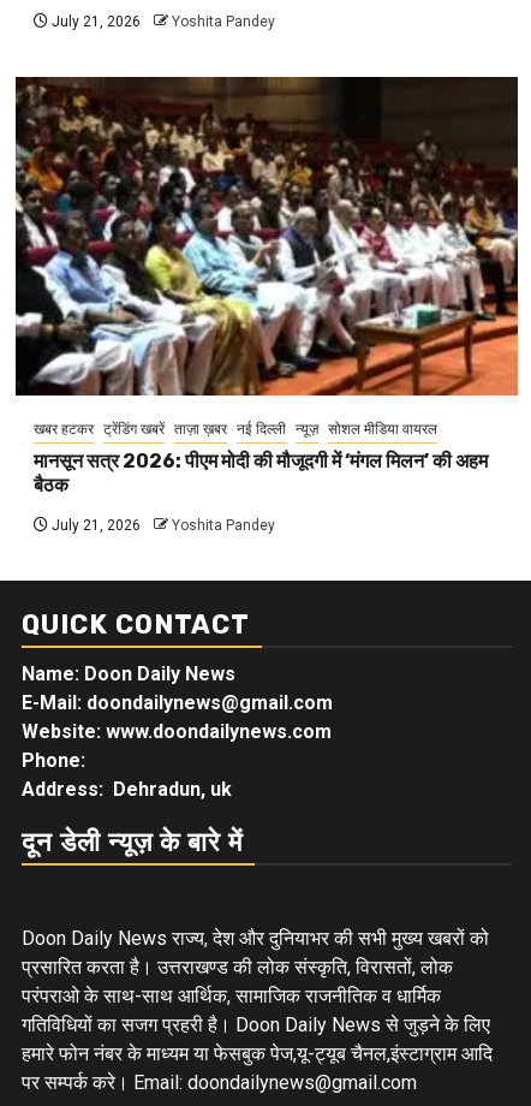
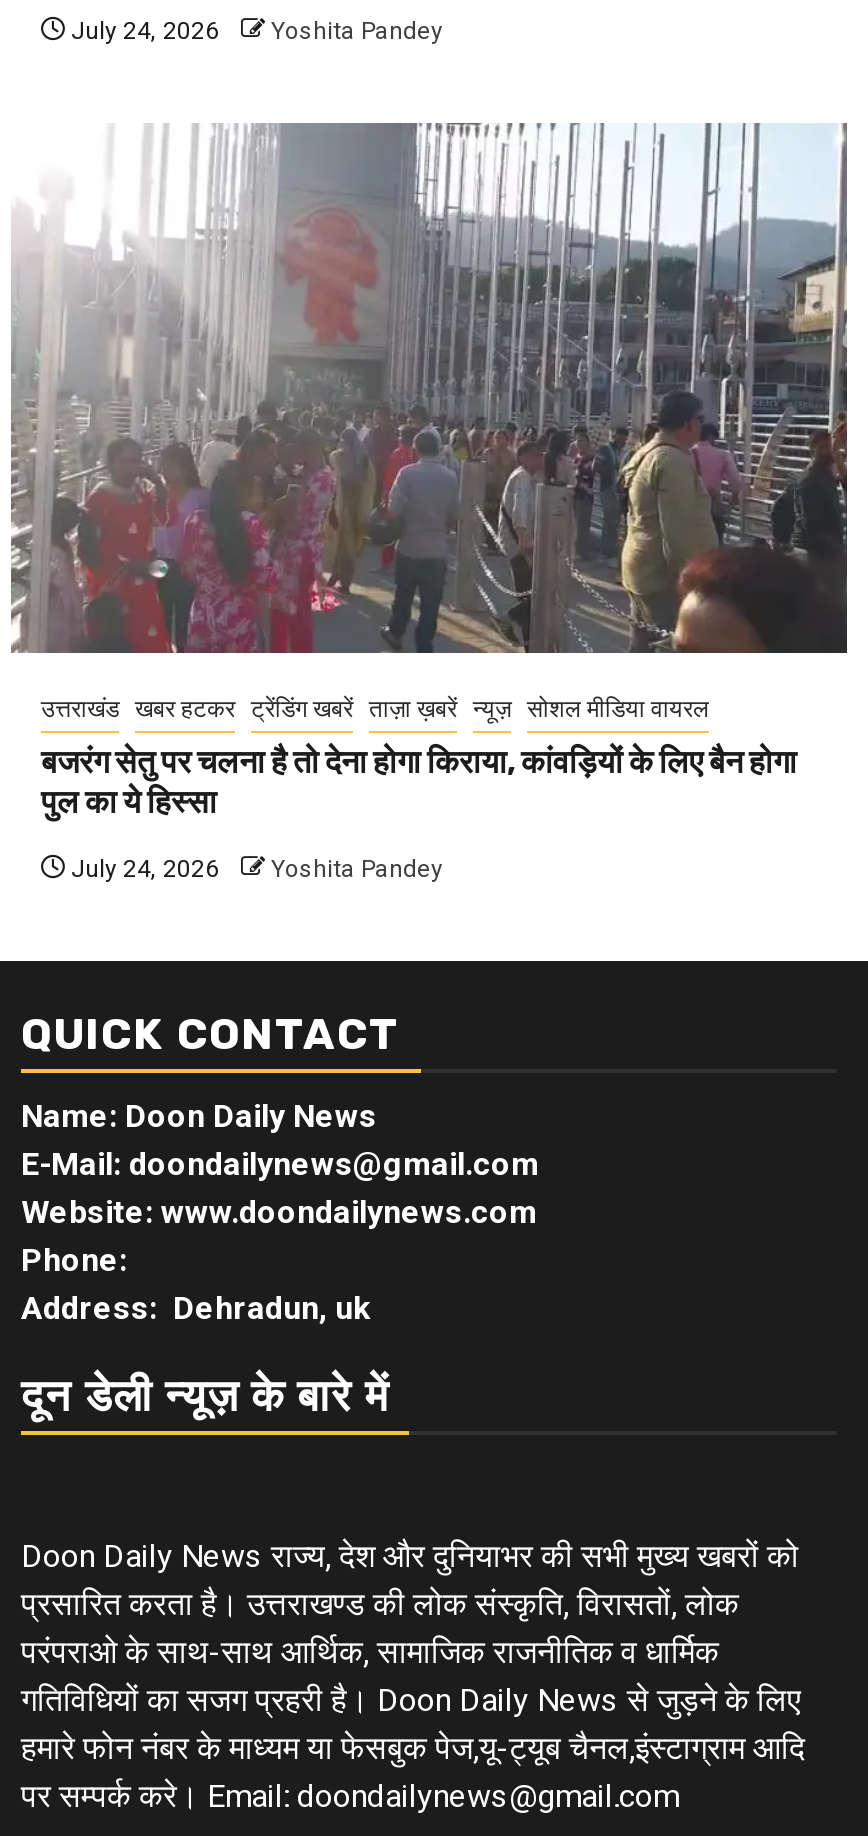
[48,13,275,30] July 21, 2026 Yoshita Pandey -> [65,17,443,45] July 24, 2026 Yoshita Pandey
[14,76,519,437] [image] | खबर हटकर ट्रेंडिंग खबरें ताज़ा ख़बर नई दिल्ली न्यूज़ सोशल मीडिया वायरल -> [9,121,849,723] [image] | उत्तराखंड खबर हटकर ट्रेंडिंग खबरें ताज़ा ख़बरें न्यूज़ सोशल मीडिया वायरल
[34,449,488,496] मानसून सत्र 2026: पीएम मोदी की मौजूदगी में ‘मंगल मिलन’ की अहम | बैठक -> [41,743,797,821] बजरंग सेतु पर चलना है तो देना होगा किराया, कांवड़ियों के लिए बैन होगा | पुल का ये हिस्सा
[48,517,275,534] July 21, 2026 Yoshita Pandey -> [65,855,443,883] July 24, 2026 Yoshita Pandey

